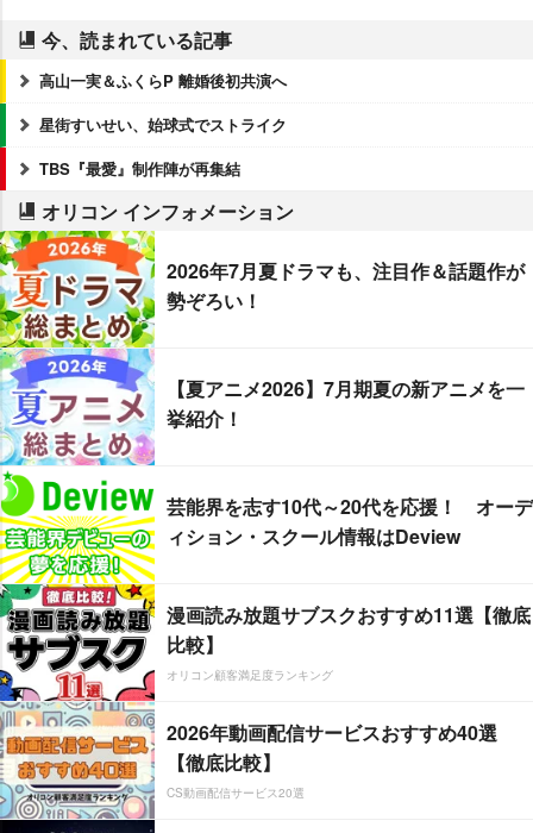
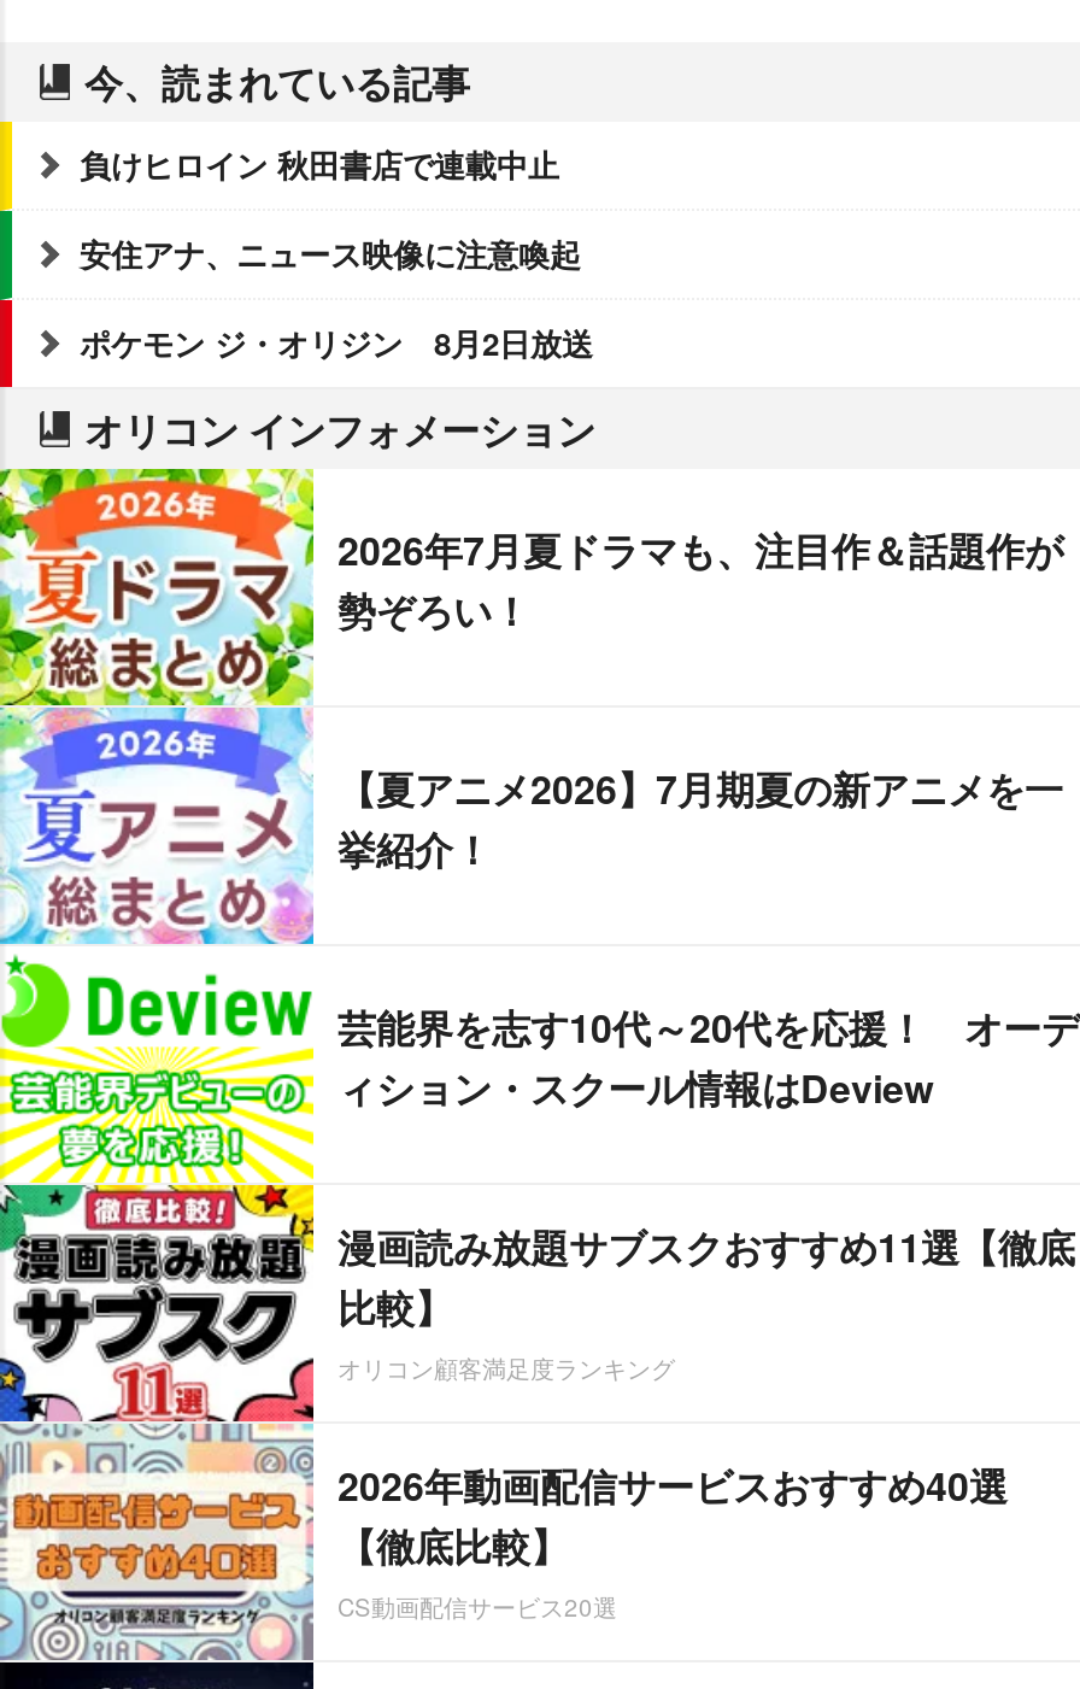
[39,69,287,92] 高山一実＆ふくらP 離婚後初共演へ -> [80,141,559,187] 負けヒロイン 秋田書店で連載中止
[39,113,287,136] 星街すいせい、始球式でストライク -> [80,231,581,276] 安住アナ、ニュース映像に注意喚起
[39,157,240,180] TBS『最愛』制作陣が再集結 -> [80,320,593,366] ポケモン ジ・オリジン 8月2日放送

